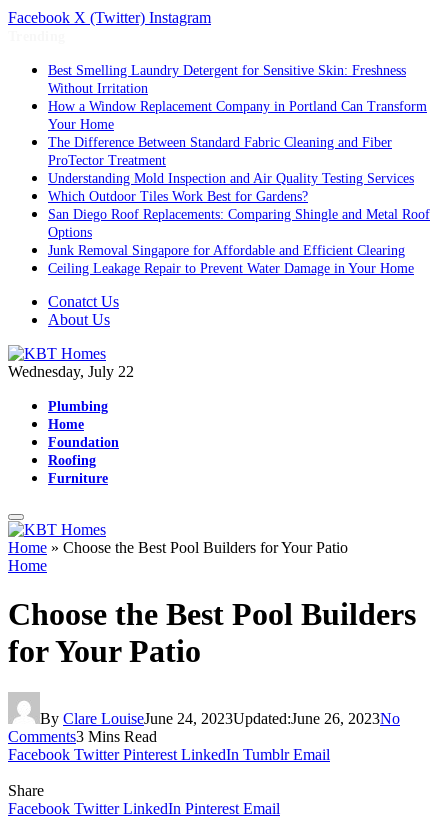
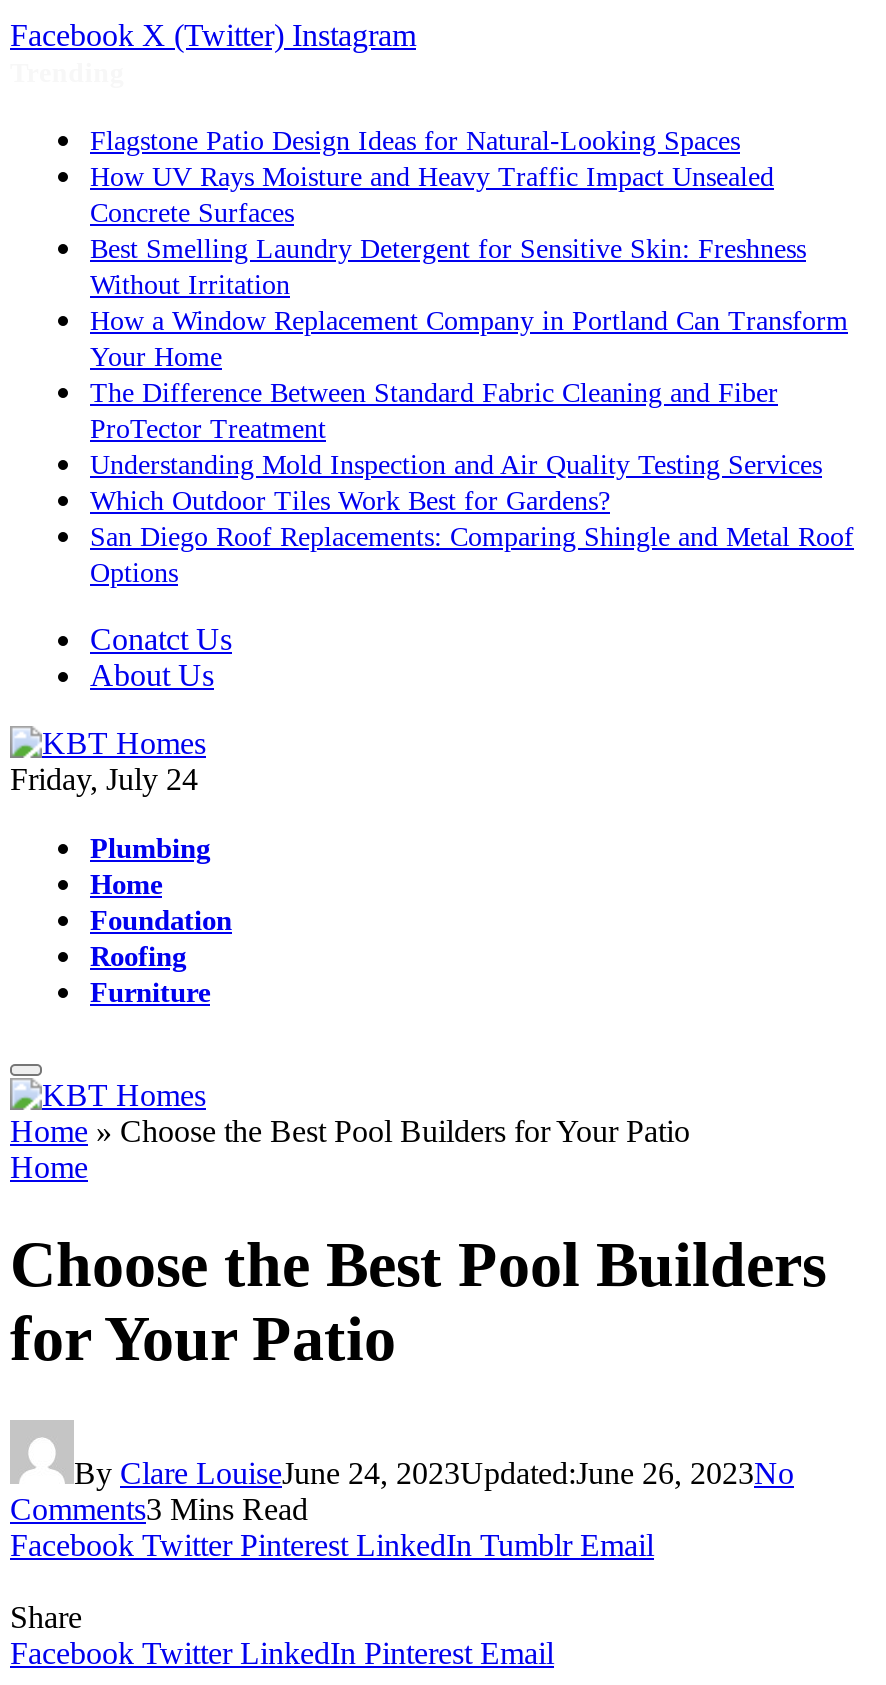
none -> [90,126,774,228] Flagstone Patio Design Ideas for Natural-Looking Spaces | How UV Rays Moisture and Heavy Traffic Impact Unsealed | Concrete Surfaces
moved [48,63,430,240] -> [90,234,854,588]: Best Smelling Laundry Detergent for Sensitive Skin: Freshness | Without Irritation | How a Window Replacement Company in Portland Can Transform | ... | San Diego Roof Replacements: Comparing Shingle and Metal Roof | Options
[48,243,414,276] Junk Removal Singapore for Affordable and Efficient Clearing | Ceiling Leakage Repair to Prevent Water Damage in Your Home -> none
[8,363,134,380] Wednesday, July 22 -> [10,762,198,796] Friday, July 24

